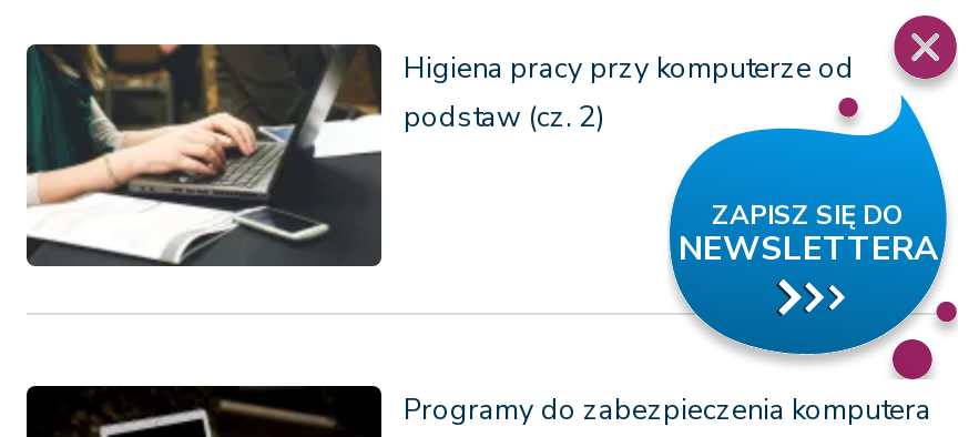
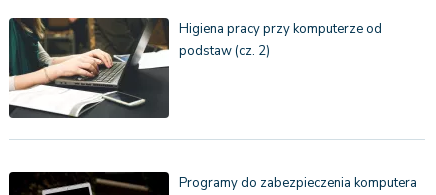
[667,13,960,382] [image] -> none

